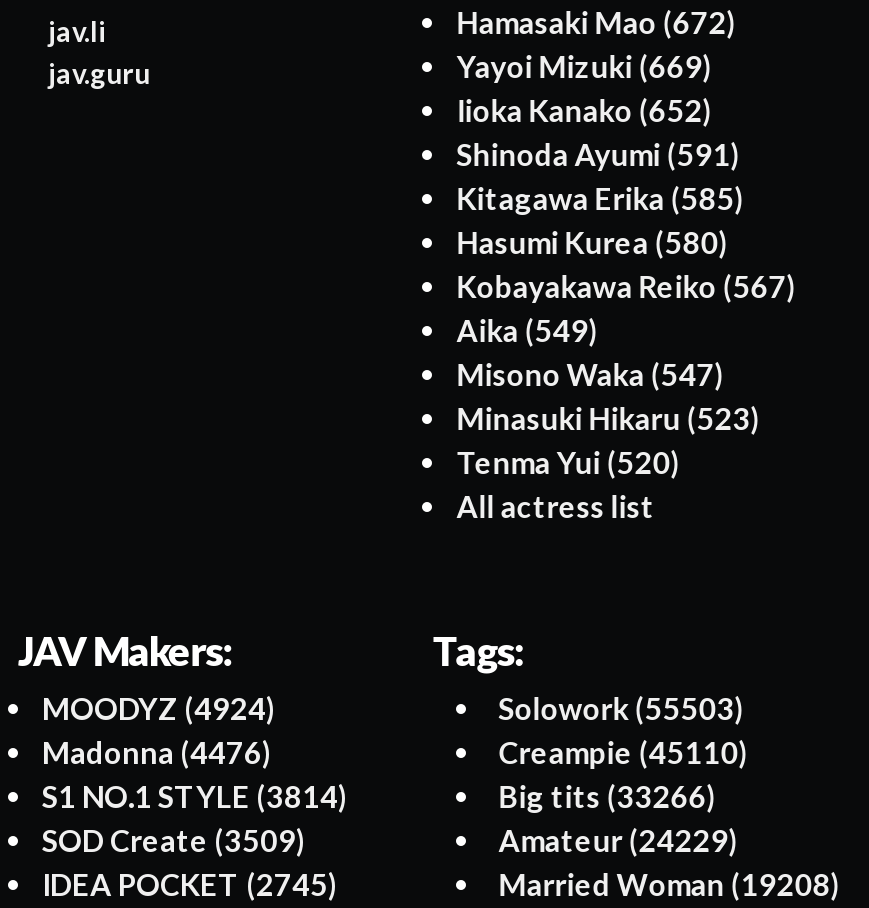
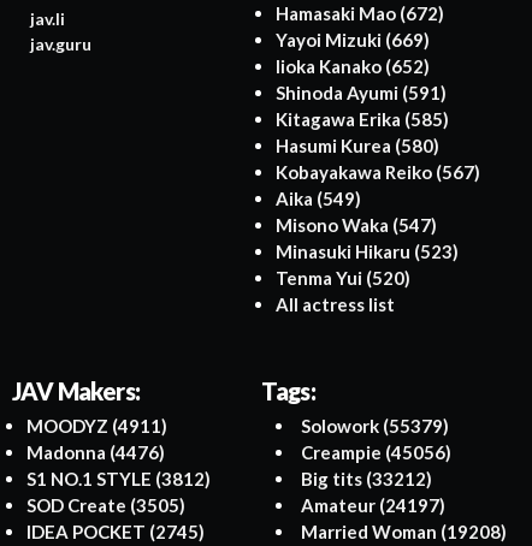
[42,691,276,727] MOODYZ (4924) -> [26,415,167,437] MOODYZ (4911)
[499,691,745,727] Solowork (55503) -> [301,415,449,437] Solowork (55379)
[499,735,749,771] Creampie (45110) -> [301,442,452,463] Creampie (45056)
[42,779,348,815] S1 NO.1 STYLE (3814) -> [26,468,211,490] S1 NO.1 STYLE (3812)
[499,779,717,815] Big tits (33266) -> [301,468,432,490] Big tits (33212)
[42,823,306,859] SOD Create (3509) -> [26,495,185,516] SOD Create (3505)
[499,823,739,859] Amateur (24229) -> [301,495,446,516] Amateur (24197)

